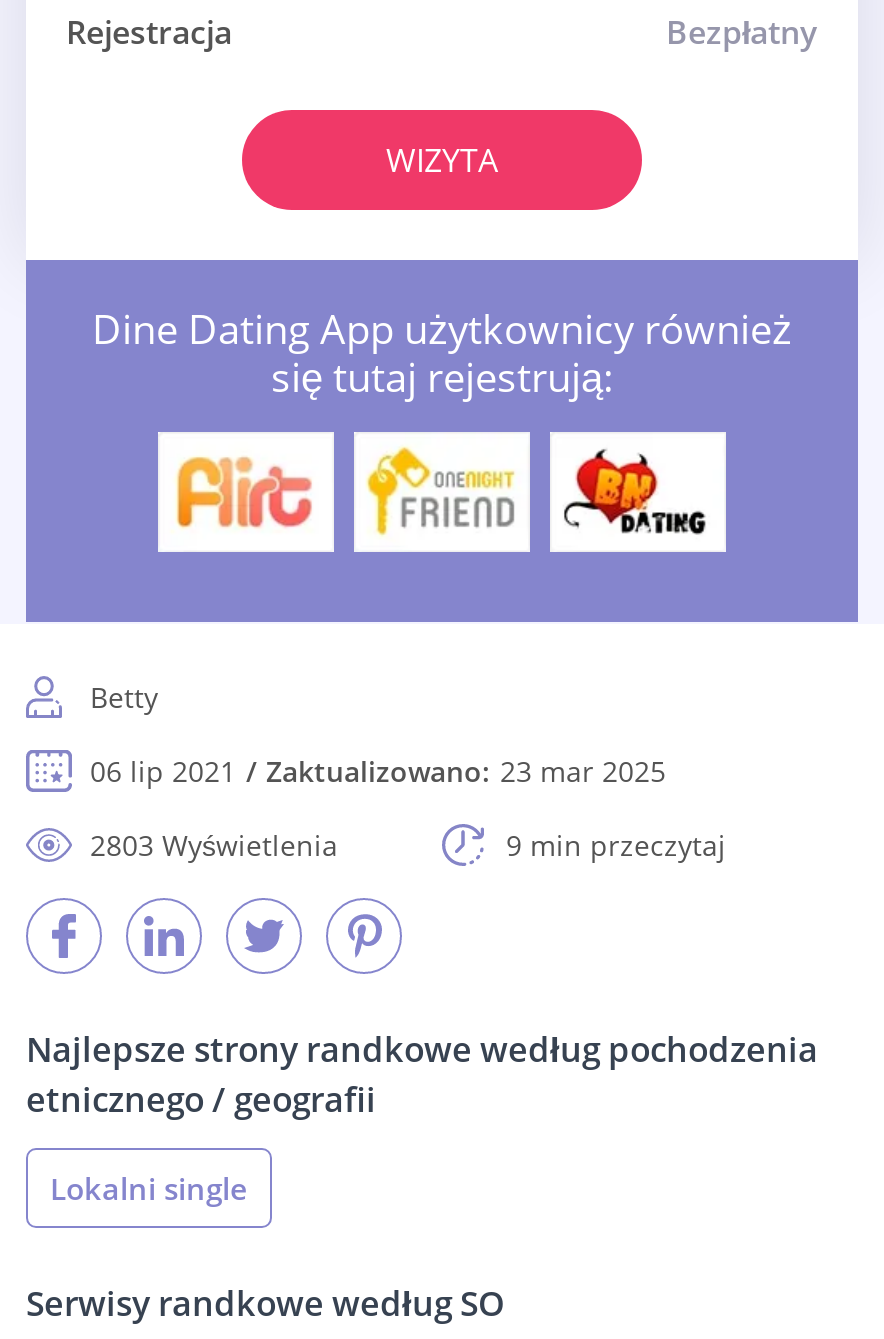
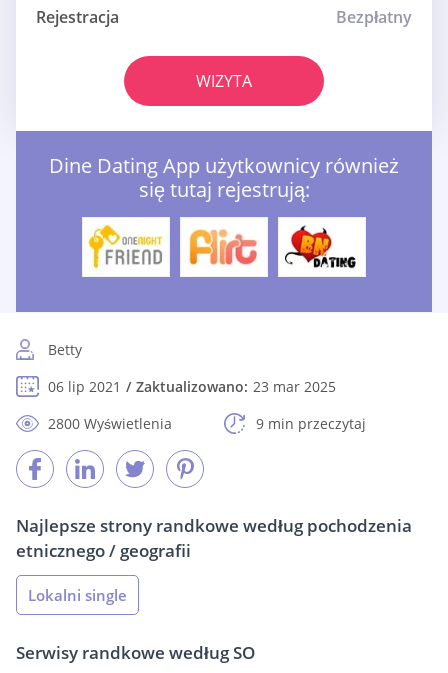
[172,448,318,534] [image] -> [88,224,163,270] [image]
[366,446,516,538] [image] -> [187,225,260,268] [image]
[90,826,338,864] 2803 Wyświetlenia -> [48,414,172,433] 2800 Wyświetlenia

